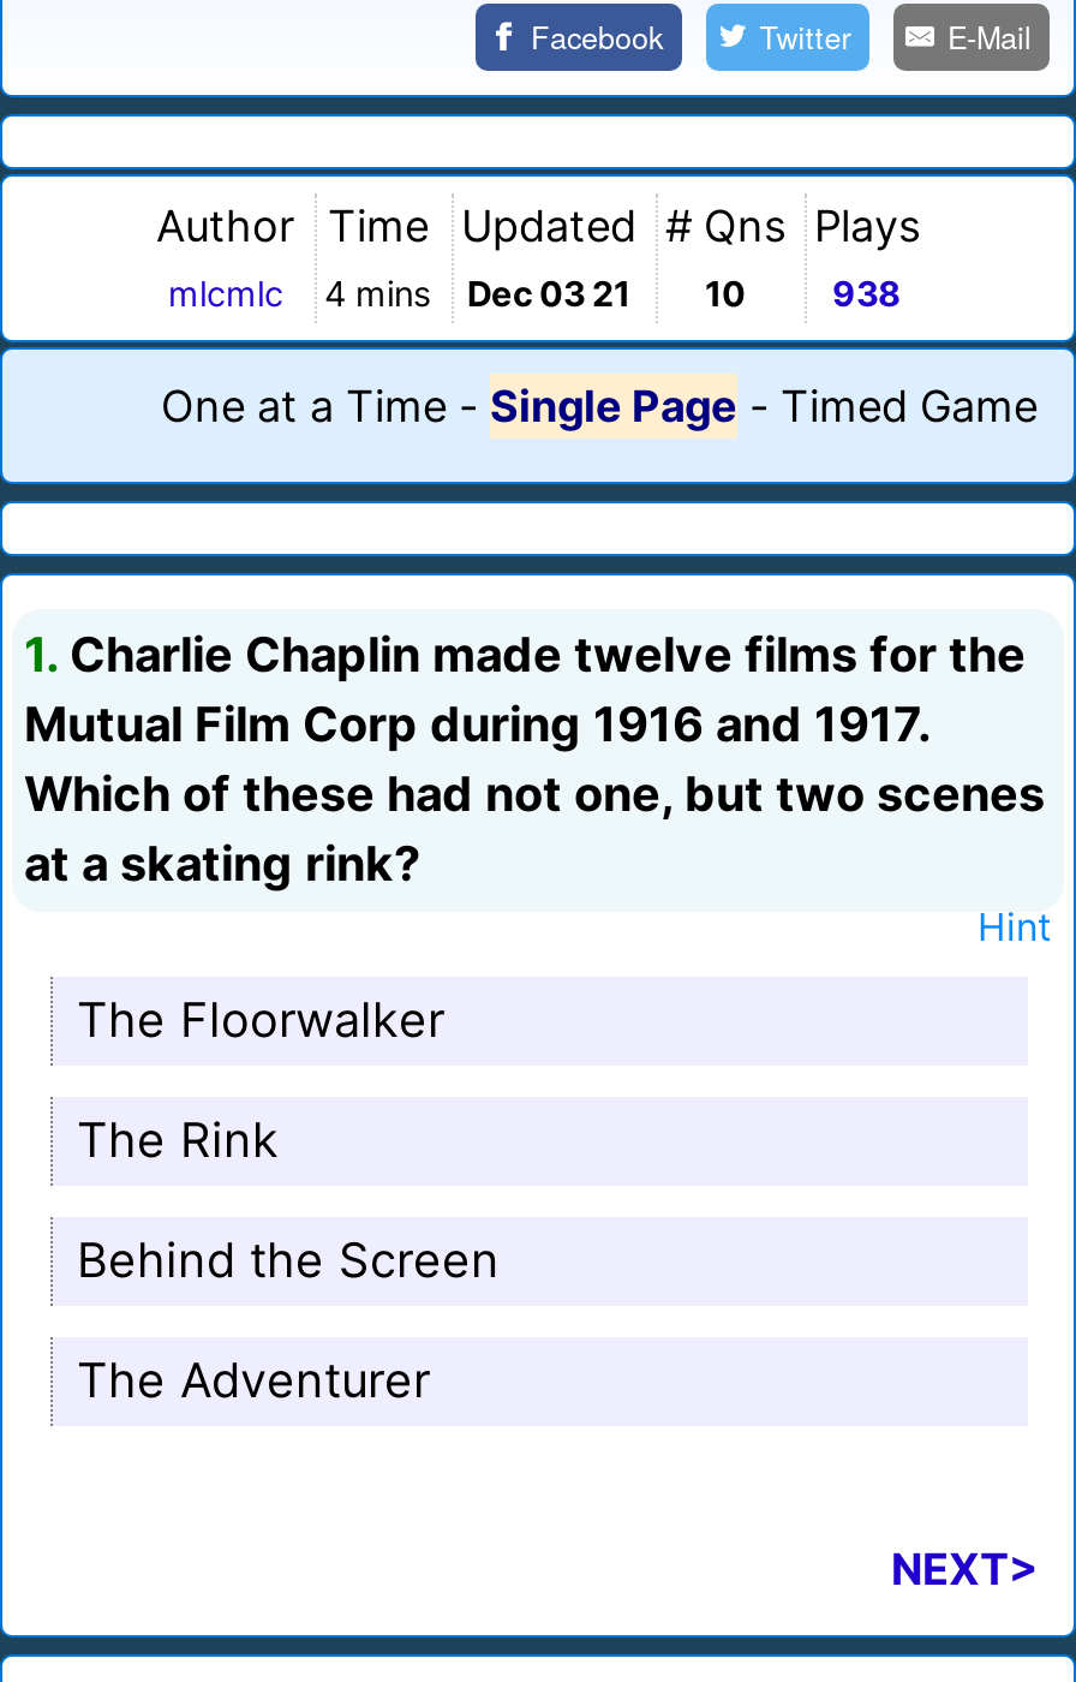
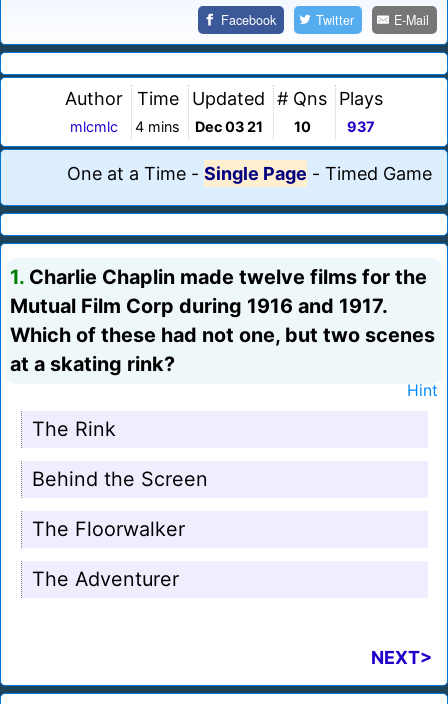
[832,273,902,314] 938 -> [347,118,375,135] 937
moved [77,991,444,1049] -> [32,517,185,541]: The Floorwalker
moved [77,1111,500,1289] -> [32,417,208,491]: The Rink | Behind the Screen

